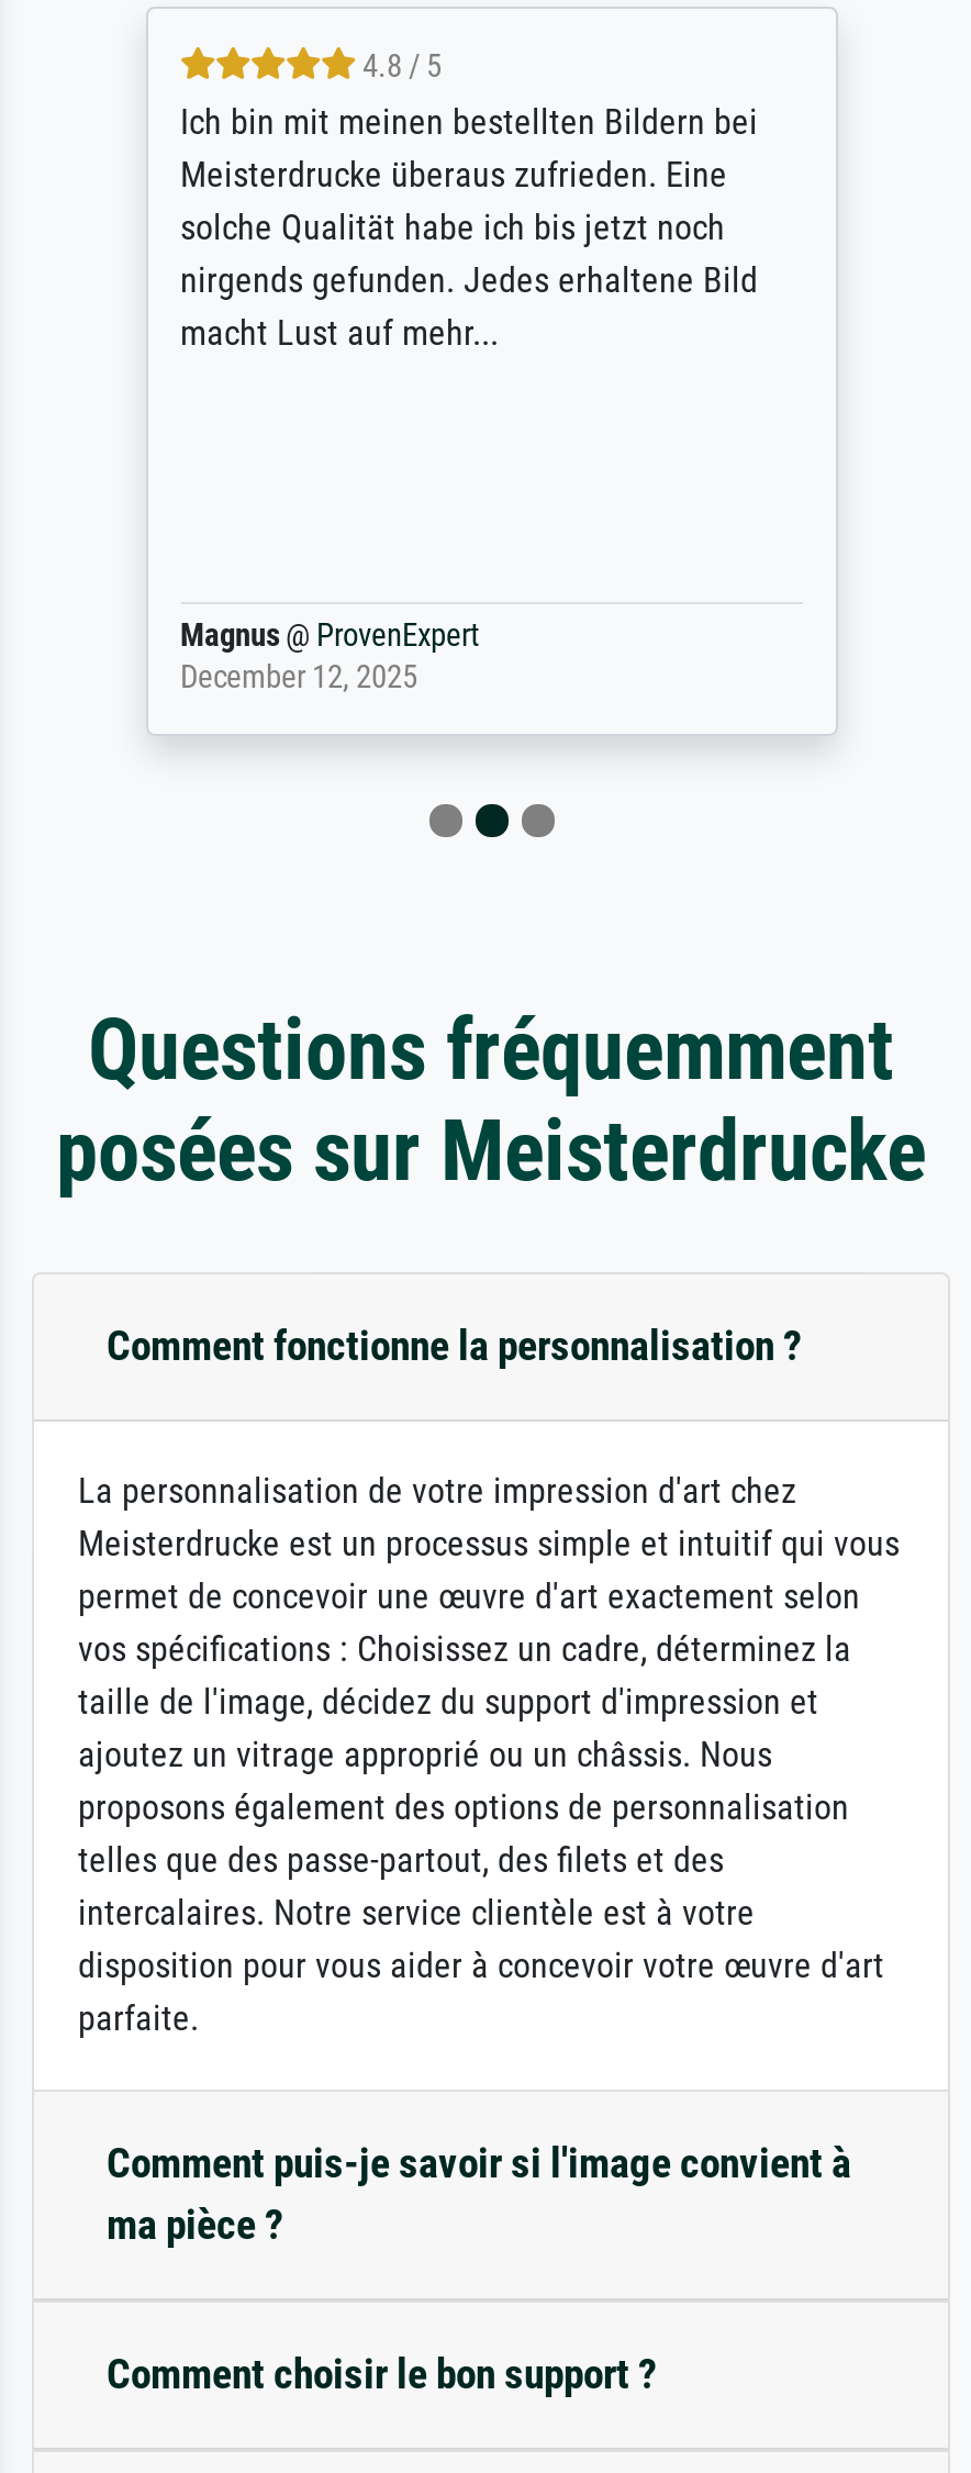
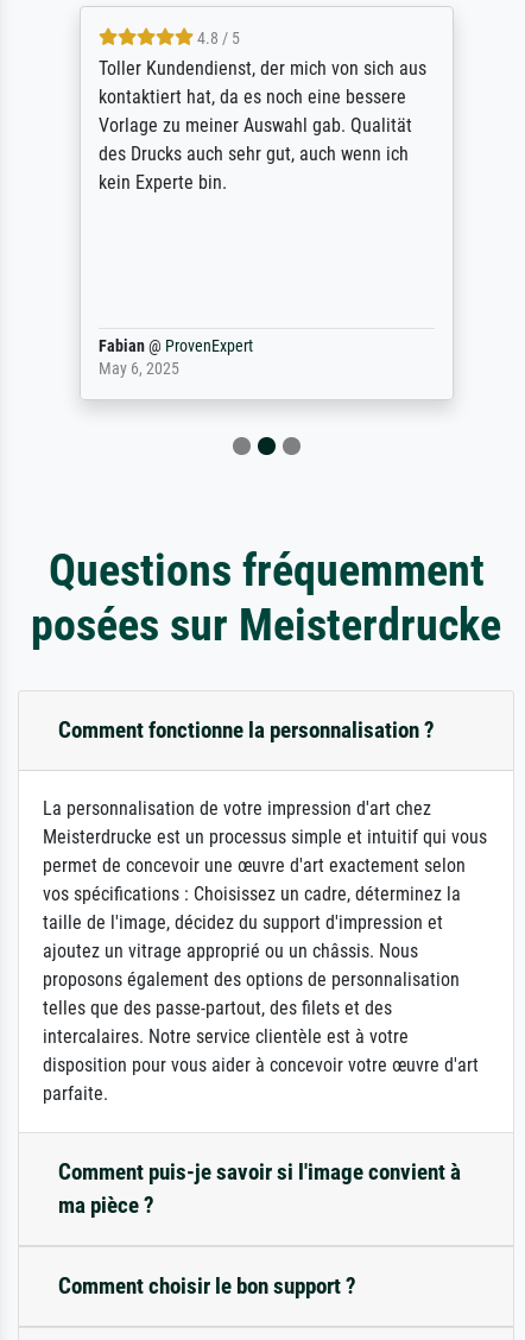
[180,100,758,353] Ich bin mit meinen bestellten Bildern bei | Meisterdrucke überaus zufrieden. Eine | solche Qualität habe ich bis jetzt noch | nirgends gefunden. Jedes erhaltene Bild | macht Lust auf mehr... -> [98,57,426,193] Toller Kundendienst, der mich von sich aus | kontaktiert hat, da es noch eine bessere | Vorlage zu meiner Auswahl gab. Qualität | des Drucks auch sehr gut, auch wenn ich | kein Experte bin.
[180,617,479,696] Magnus @ ProvenExpert | December 12, 2025 -> [98,336,252,379] Fabian @ ProvenExpert | May 6, 2025

